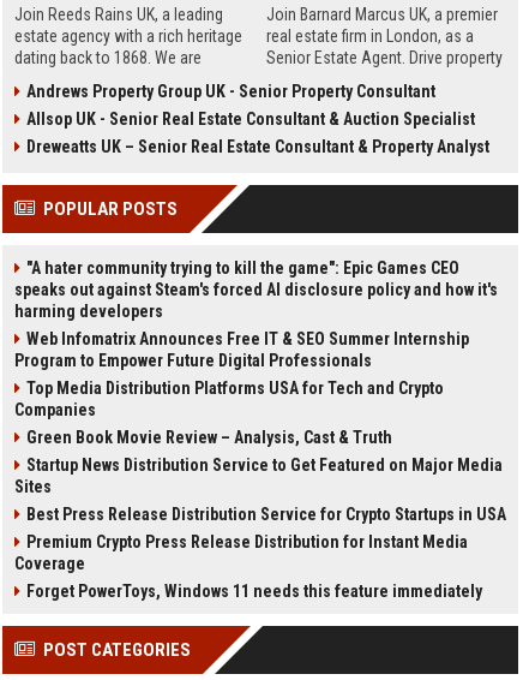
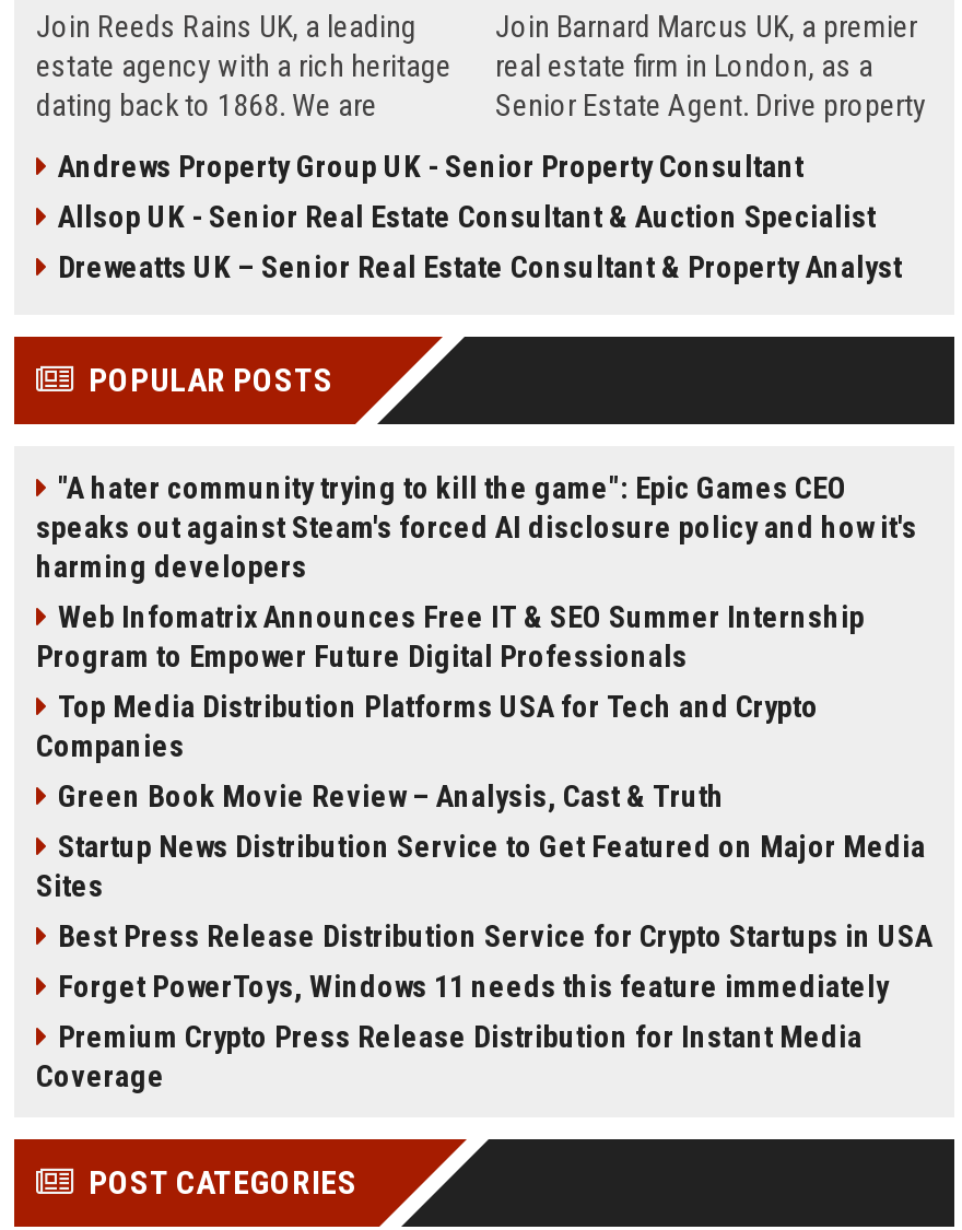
moved [14,532,468,573] -> [36,1019,863,1093]: Premium Crypto Press Release Distribution for Instant Media | Coverage
moved [26,581,482,601] -> [58,969,889,1004]: Forget PowerToys, Windows 11 needs this feature immediately

